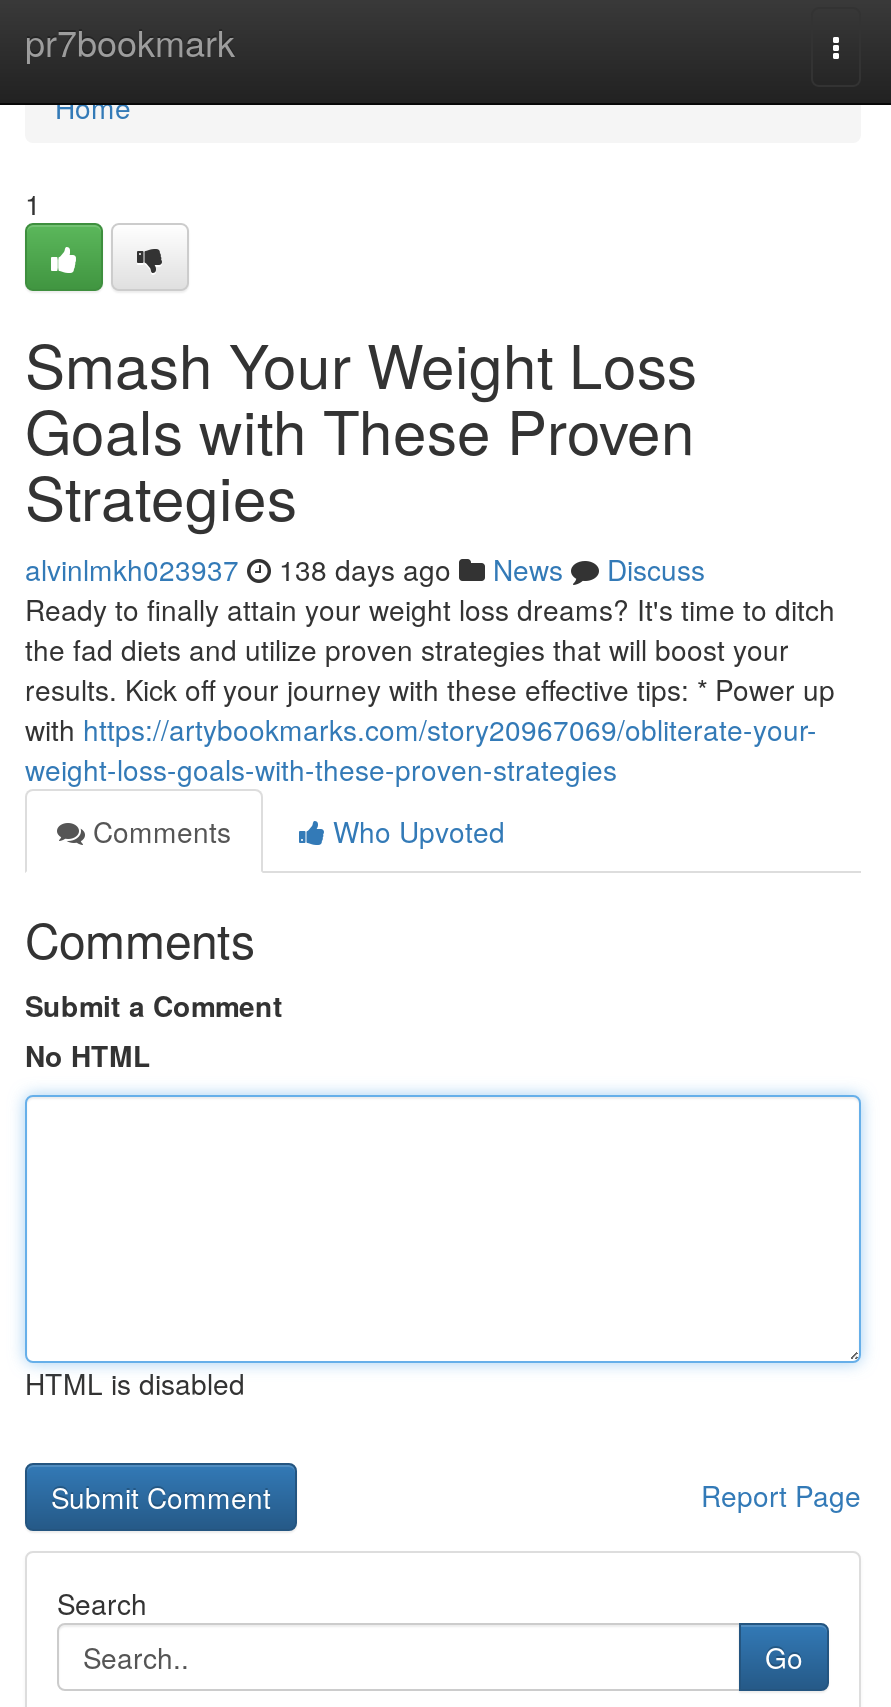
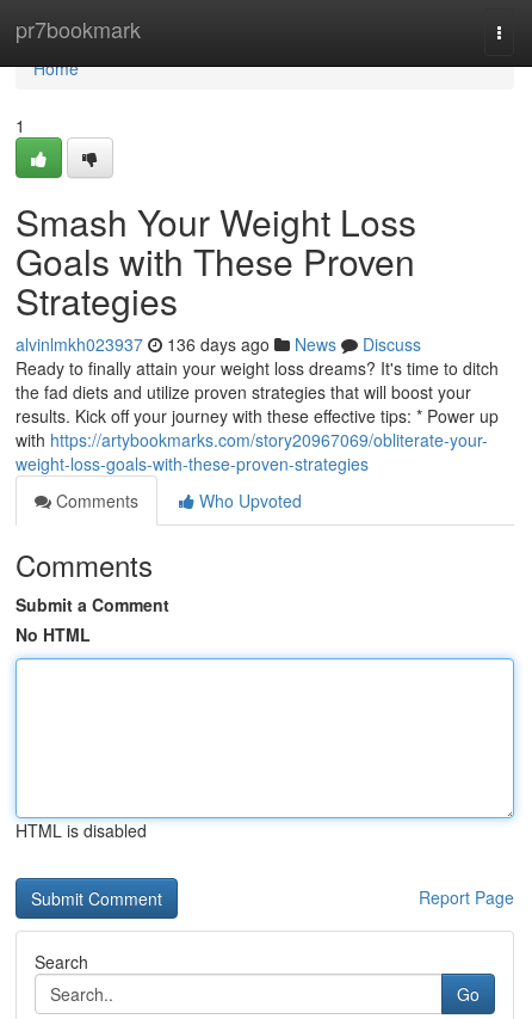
[25,549,705,589] alvinlmkh023937 138 days ago News Discuss -> [16,332,421,356] alvinlmkh023937 136 days ago News Discuss

